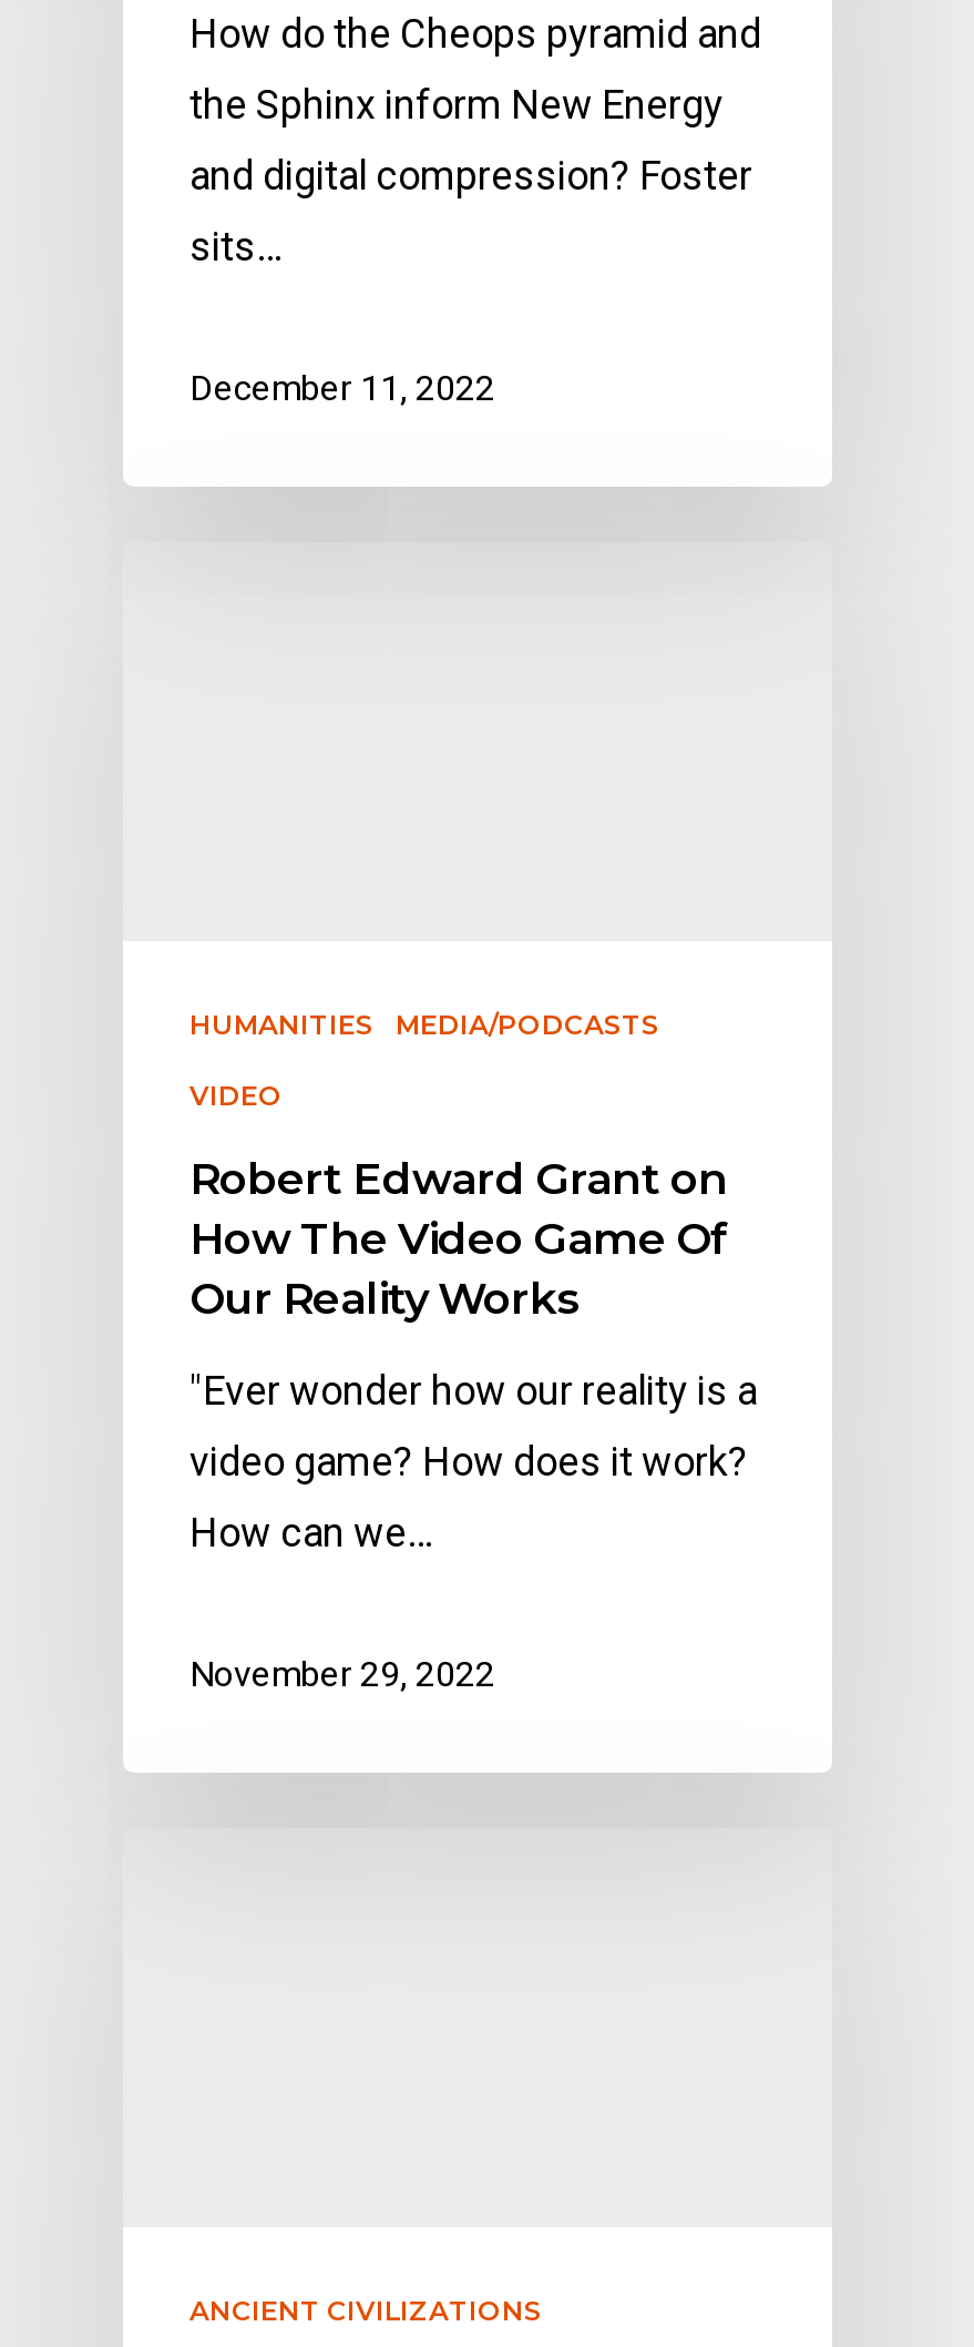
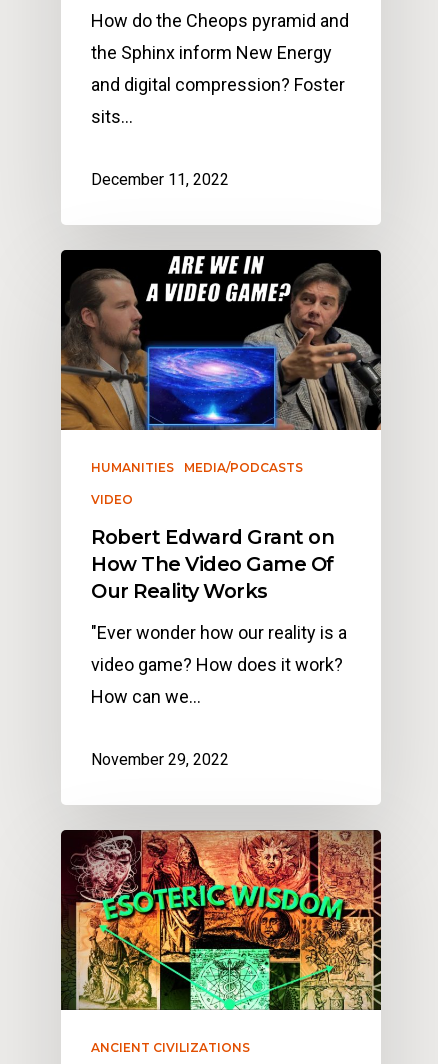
none -> [60,249,382,431] [image]
none -> [60,829,382,1011] [image]

